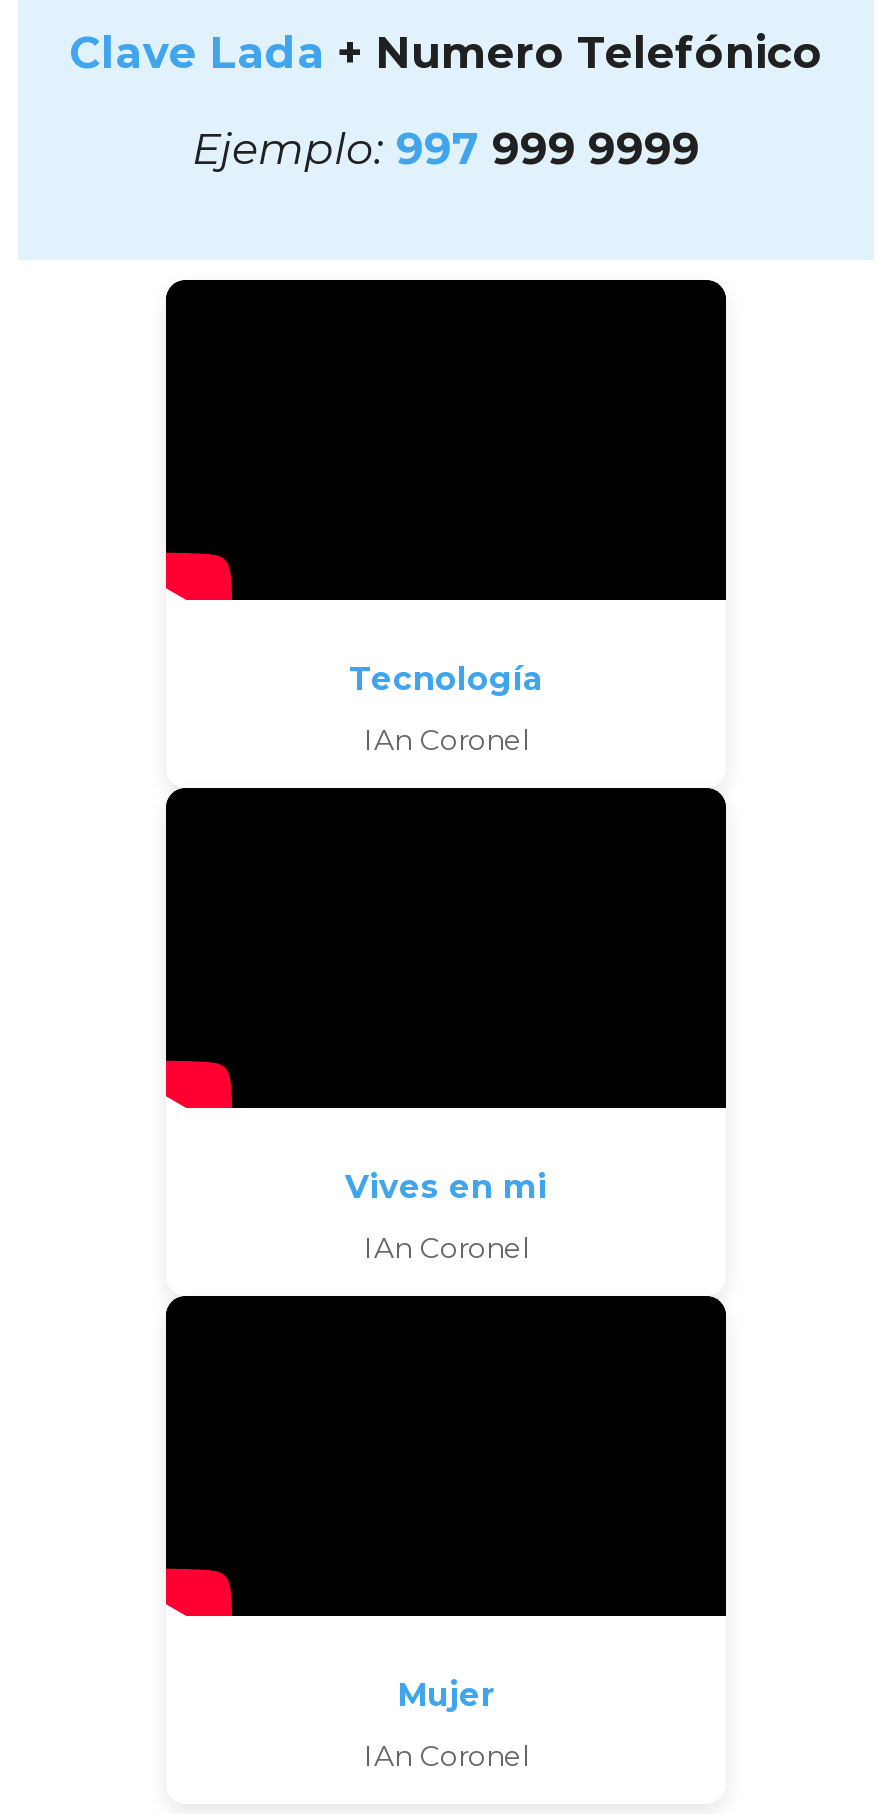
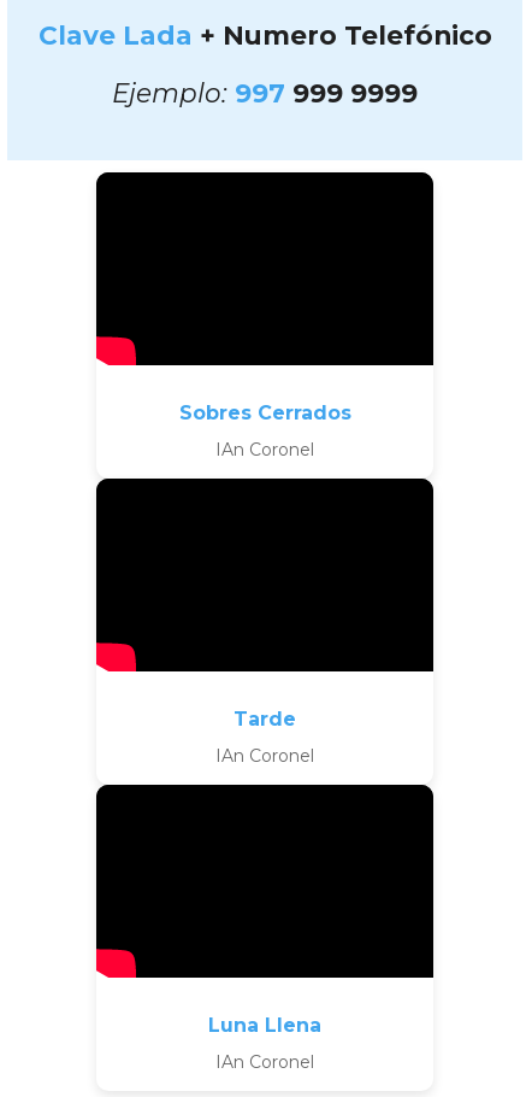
[349,660,543,698] Tecnología -> [179,401,351,424] Sobres Cerrados
[345,1168,547,1206] Vives en mi -> [234,708,296,731] Tarde
[397,1676,495,1714] Mujer -> [208,1014,321,1037] Luna Llena

